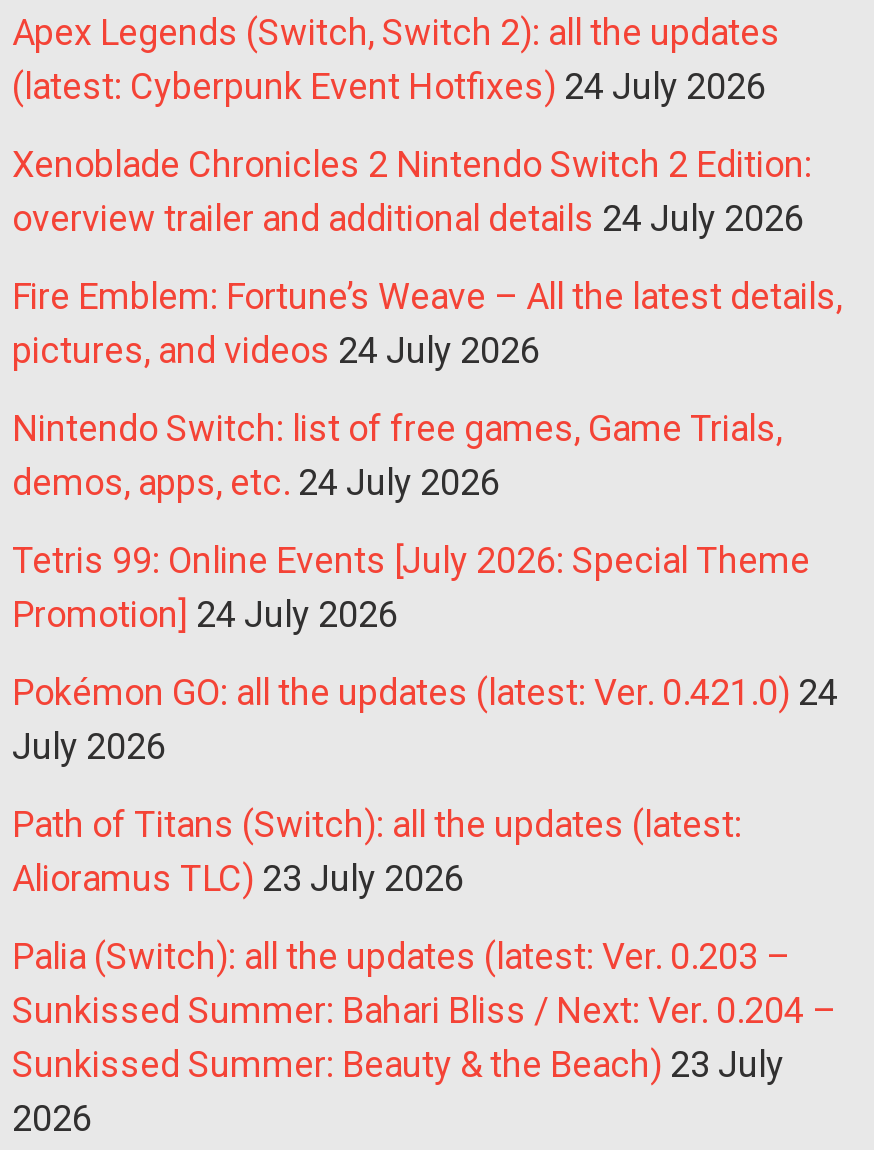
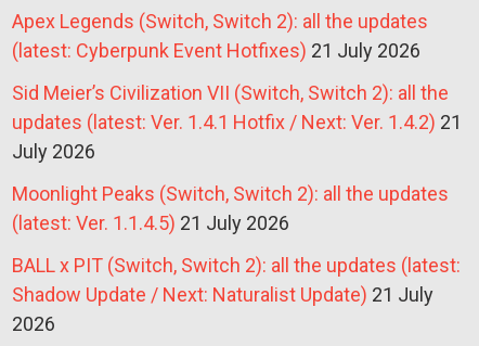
[12,64,842,712] (latest: Cyberpunk Event Hotfixes) 24 July 2026 | Xenoblade Chronicles 2 Nintendo Switch 2 Edition: | overview trailer and additional details 24 July 2026 | Fire Emblem: Fortune’s Weave – All the latest details, | pictures, and videos 24 July 2026 | Nintendo Switch: list of free games, Game Trials, | demos, apps, etc. 24 July 2026 | Tetris 99: Online Events [July 2026: Special Theme | Promotion] 24 July 2026 | Pokémon GO: all the updates (latest: Ver. 0.421.0) 24 -> [12,39,462,133] (latest: Cyberpunk Event Hotfixes) 21 July 2026 | Sid Meier’s Civilization VII (Switch, Switch 2): all the | updates (latest: Ver. 1.4.1 Hotfix / Next: Ver. 1.4.2) 21
[12,802,742,898] Path of Titans (Switch): all the updates (latest: | Alioramus TLC) 23 July 2026 -> [12,182,449,234] Moonlight Peaks (Switch, Switch 2): all the updates | (latest: Ver. 1.1.4.5) 21 July 2026
[12,934,836,1084] Palia (Switch): all the updates (latest: Ver. 0.203 – | Sunkissed Summer: Bahari Bliss / Next: Ver. 0.204 – | Sunkissed Summer: Beauty & the Beach) 23 July -> [12,253,461,306] BALL x PIT (Switch, Switch 2): all the updates (latest: | Shadow Update / Next: Naturalist Update) 21 July

